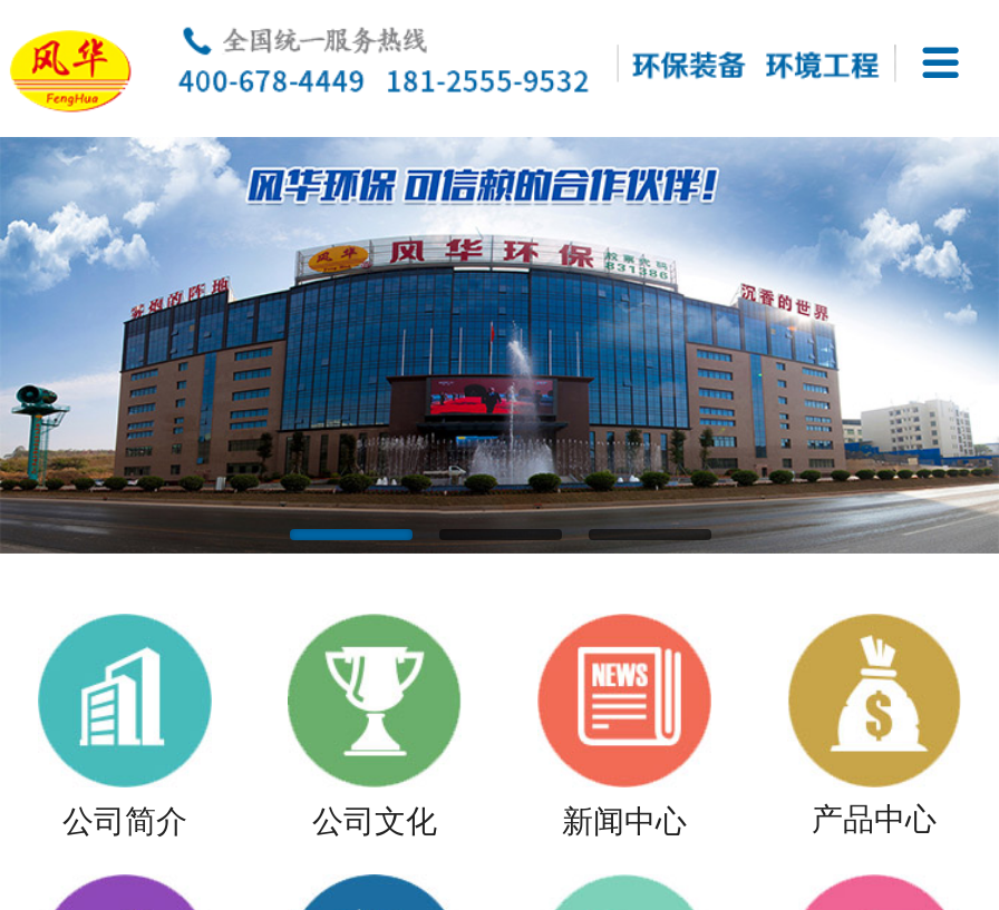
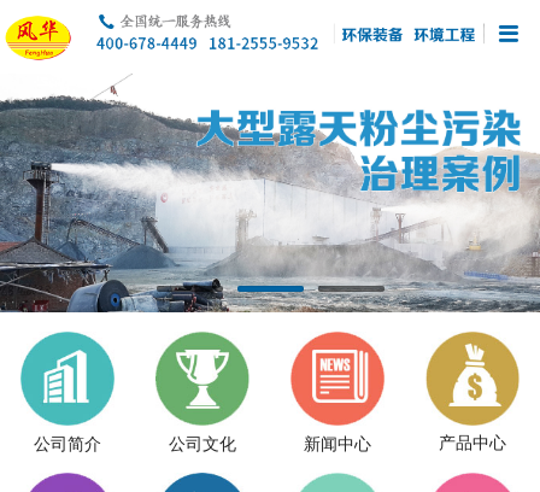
[7,135,992,578] [image] -> [4,74,536,314] [image]

